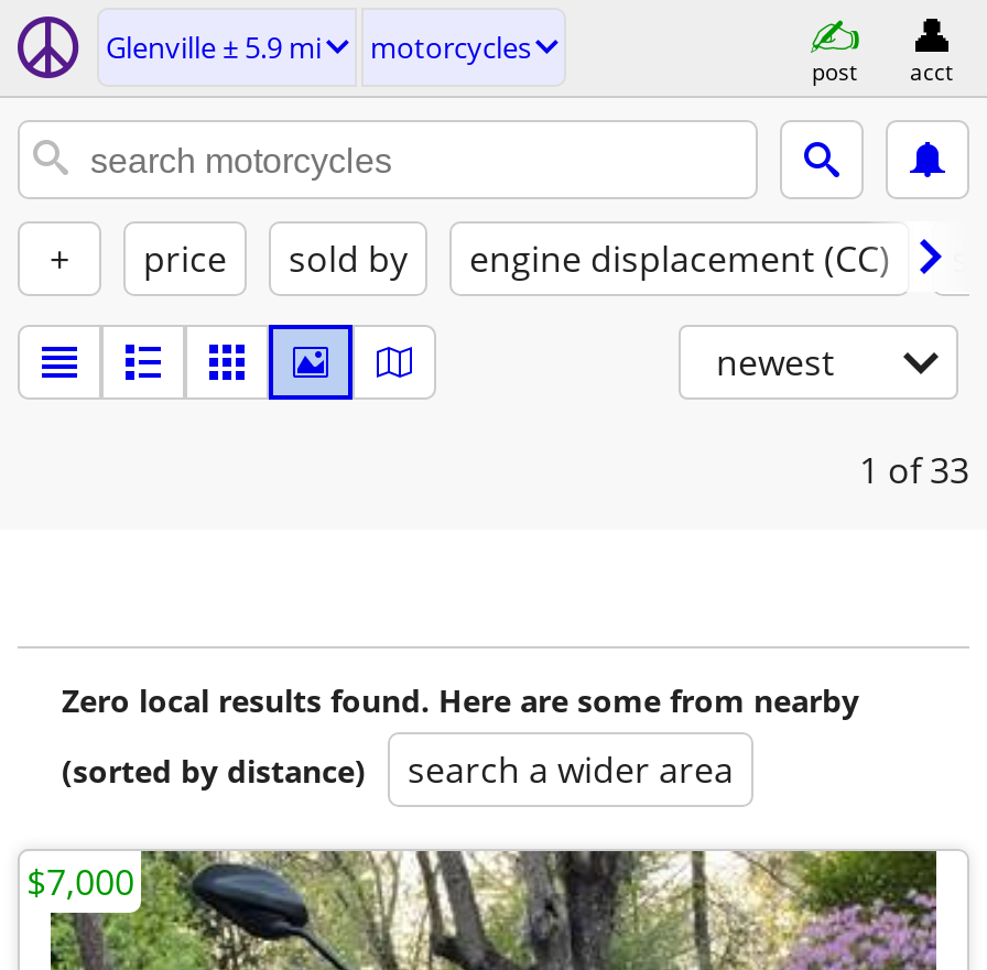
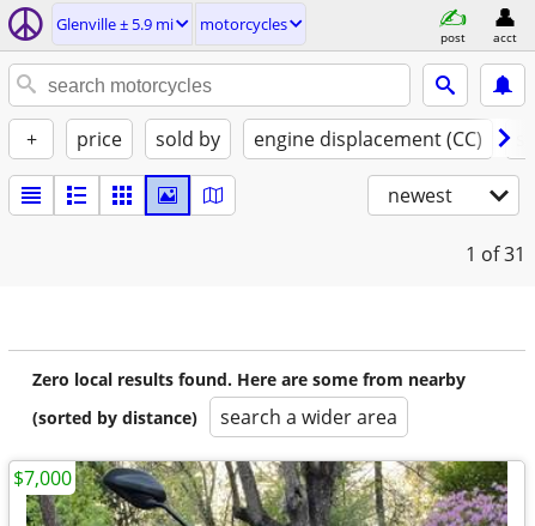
[859,446,969,494] 1 of 33 -> [466,241,525,267] 1 of 31

